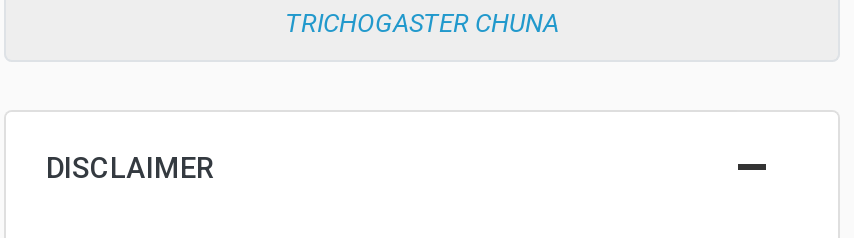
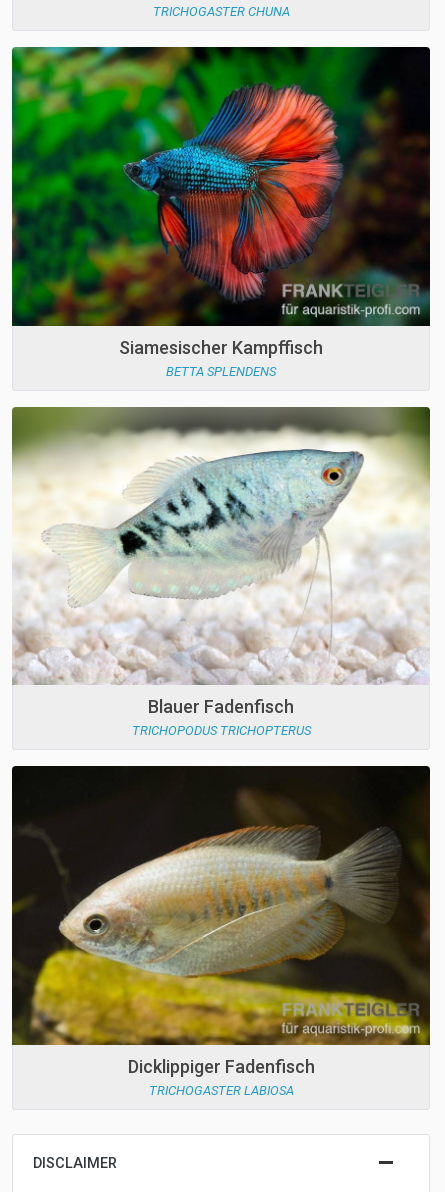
none -> [11,46,431,378] [image] | Siamesischer Kampffisch | BETTA SPLENDENS
none -> [11,406,431,738] [image] | Blauer Fadenfisch | TRICHOPODUS TRICHOPTERUS
none -> [11,765,431,1098] [image] | Dicklippiger Fadenfisch | TRICHOGASTER LABIOSA

